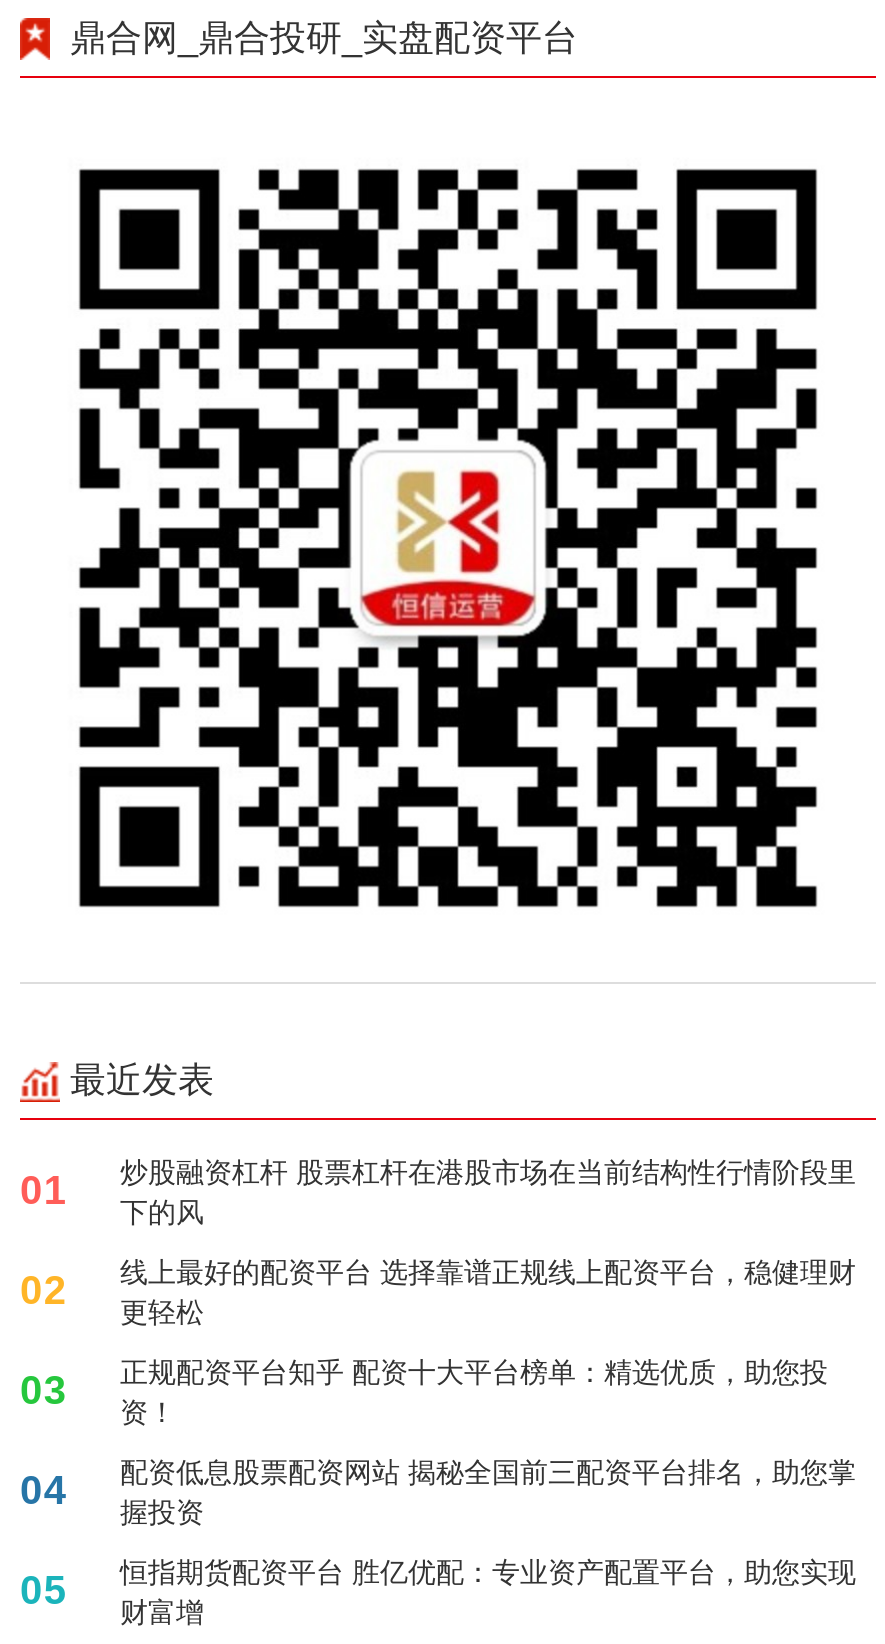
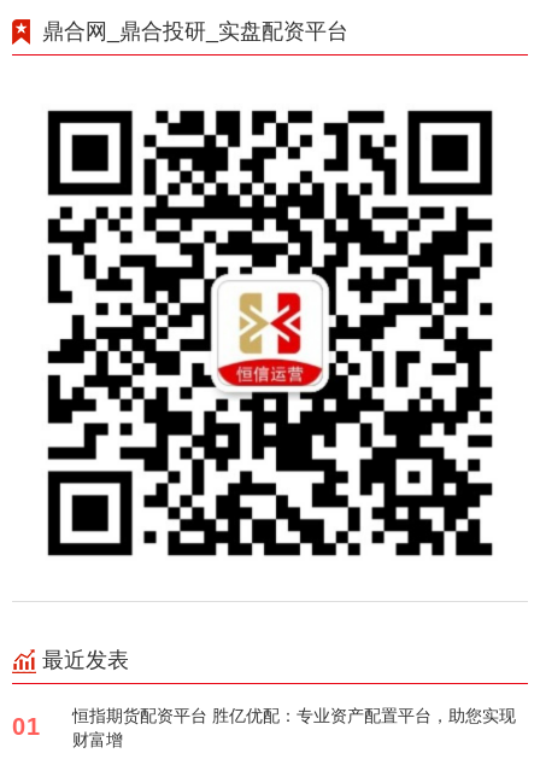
[20,1153,856,1613] 炒股融资杠杆 股票杠杆在港股市场在当前结构性行情阶段里 | 下的风 | 02 | 线上最好的配资平台 选择靠谱正规线上配资平台，稳健理财 | 更轻松 | 03 | 正规配资平台知乎 配资十大平台榜单：精选优质，助您投 | 资！ | 04 | 配资低息股票配资网站 揭秘全国前三配资平台排名，助您掌 | 握投资 | 05 -> none

